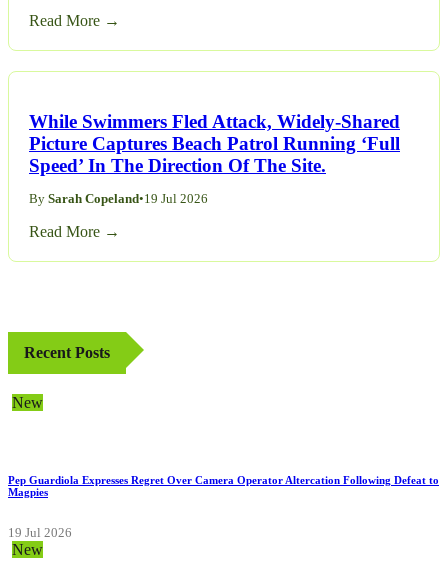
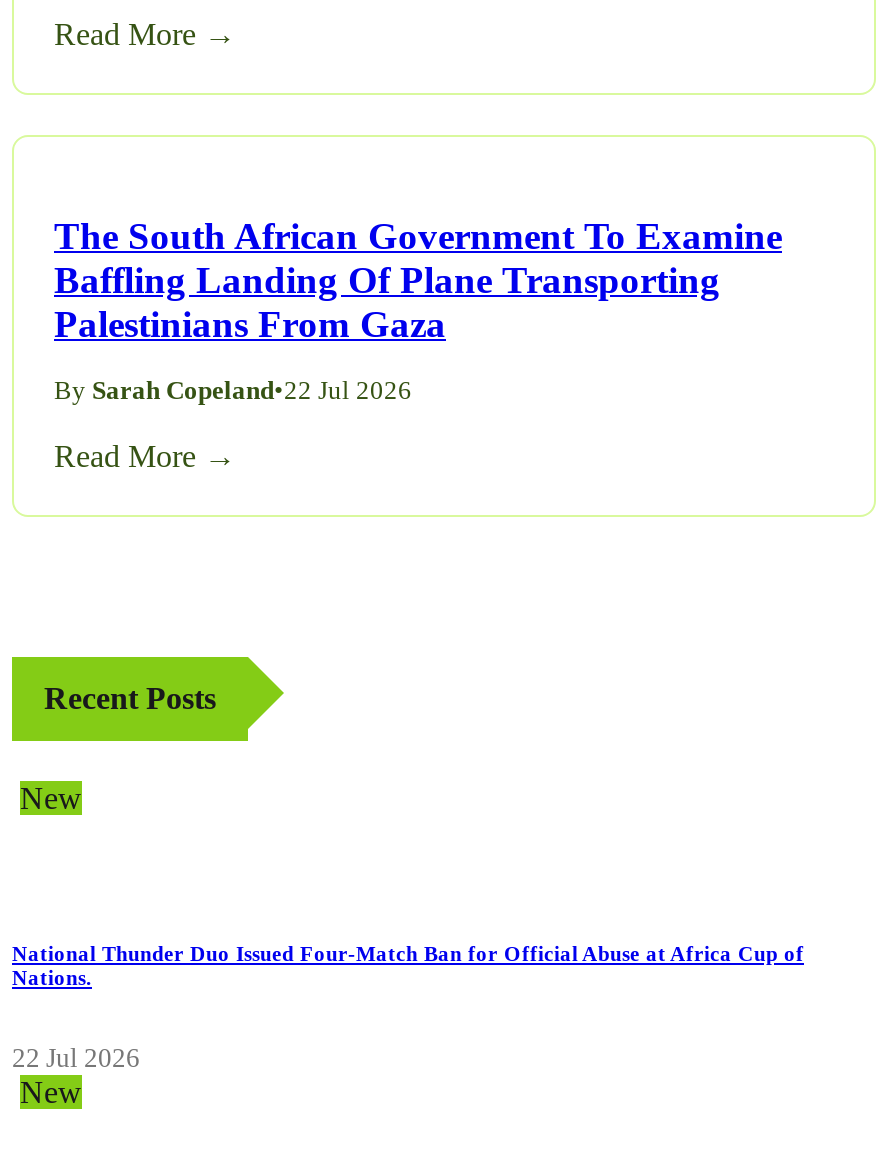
[29,111,400,176] While Swimmers Fled Attack, Widely-Shared | Picture Captures Beach Patrol Running ‘Full | Speed’ In The Direction Of The Site. -> [54,216,782,346] The South African Government To Examine | Baffling Landing Of Plane Transporting | Palestinians From Gaza
[29,192,208,206] By Sarah Copeland•19 Jul 2026 -> [54,378,412,406] By Sarah Copeland•22 Jul 2026
[8,474,439,498] Pep Guardiola Expresses Regret Over Camera Operator Altercation Following Defeat to | Magpies -> [12,941,804,989] National Thunder Duo Issued Four-Match Ban for Official Abuse at Africa Cup of | Nations.
[8,525,72,540] 19 Jul 2026 -> [12,1043,140,1073] 22 Jul 2026

